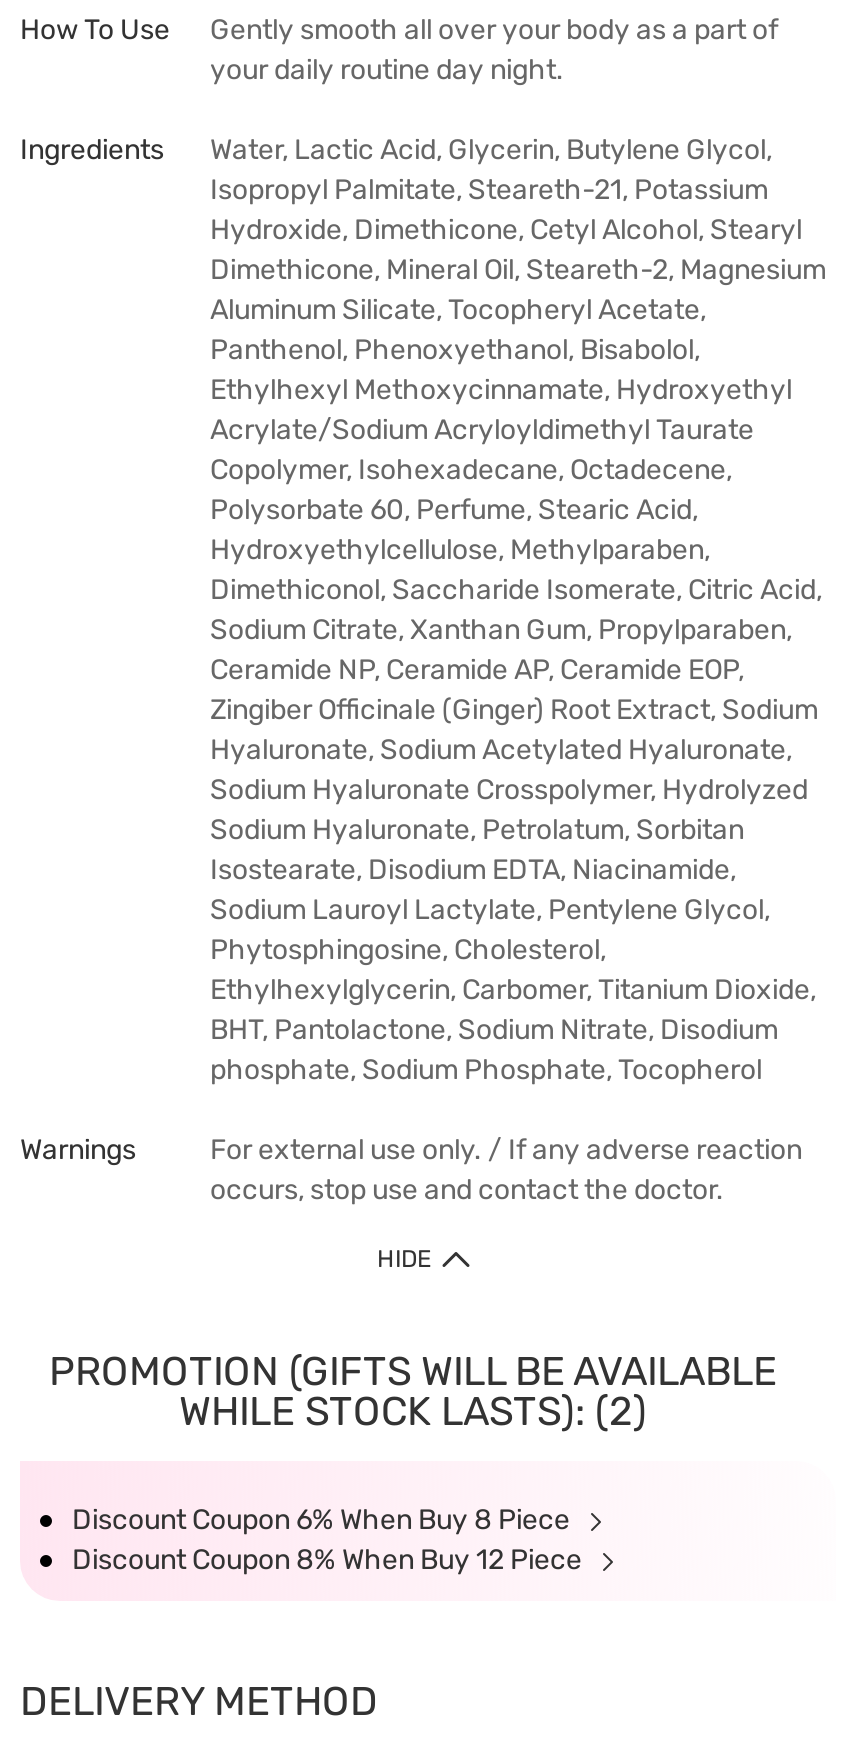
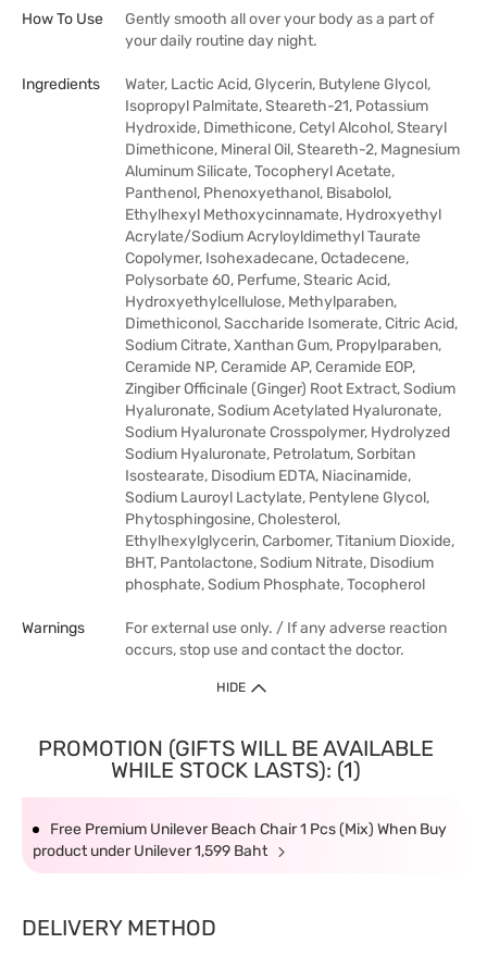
[179,1387,647,1435] WHILE STOCK LASTS): (2) -> [110,757,360,783] WHILE STOCK LASTS): (1)
[72,1503,588,1577] Discount Coupon 6% When Buy 8 Piece | Discount Coupon 8% When Buy 12 Piece -> [33,820,447,860] Free Premium Unilever Beach Chair 1 Pcs (Mix) When Buy | product under Unilever 1,599 Baht

